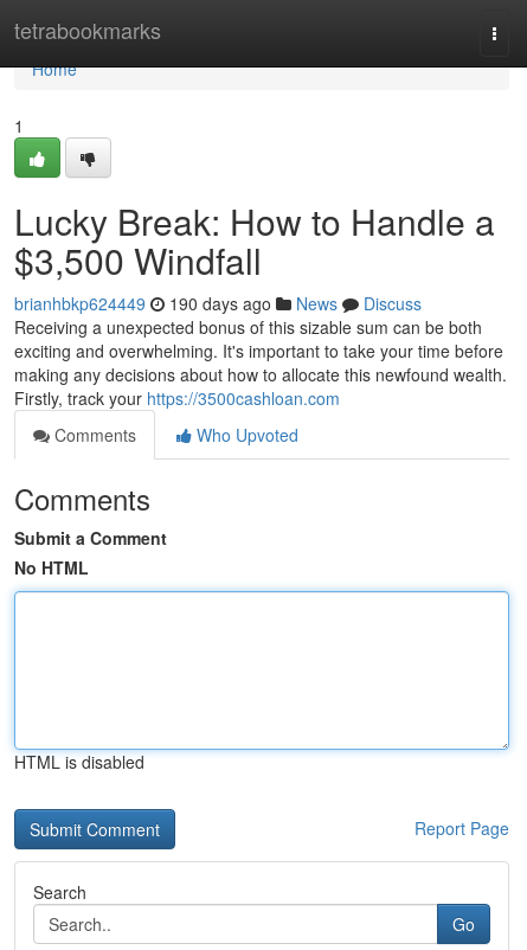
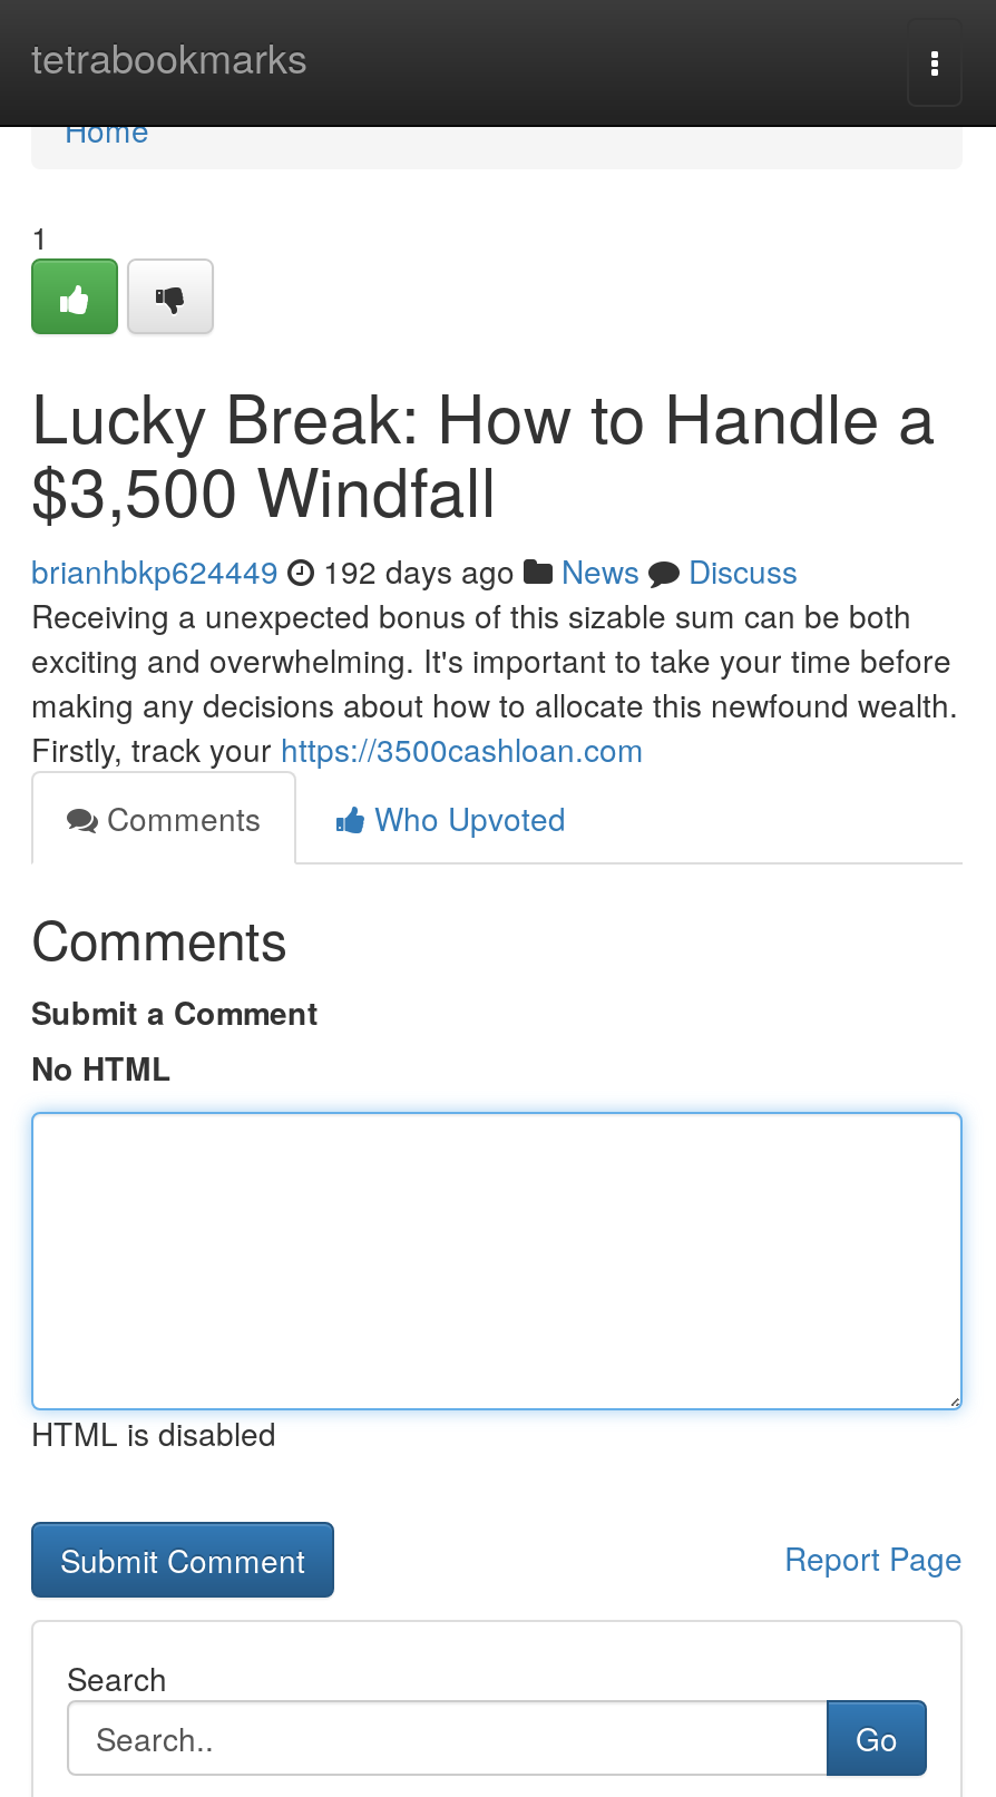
[14,291,422,315] brianhbkp624449 190 days ago News Discuss -> [31,548,798,593] brianhbkp624449 192 days ago News Discuss

